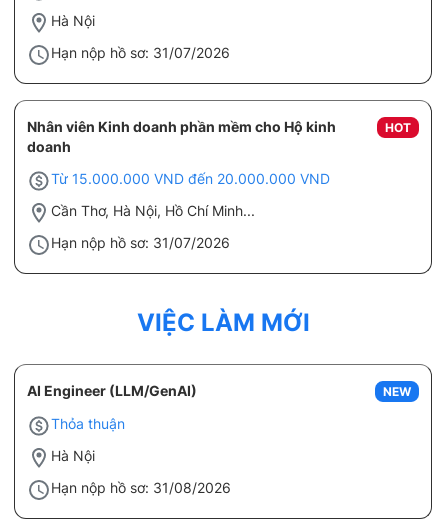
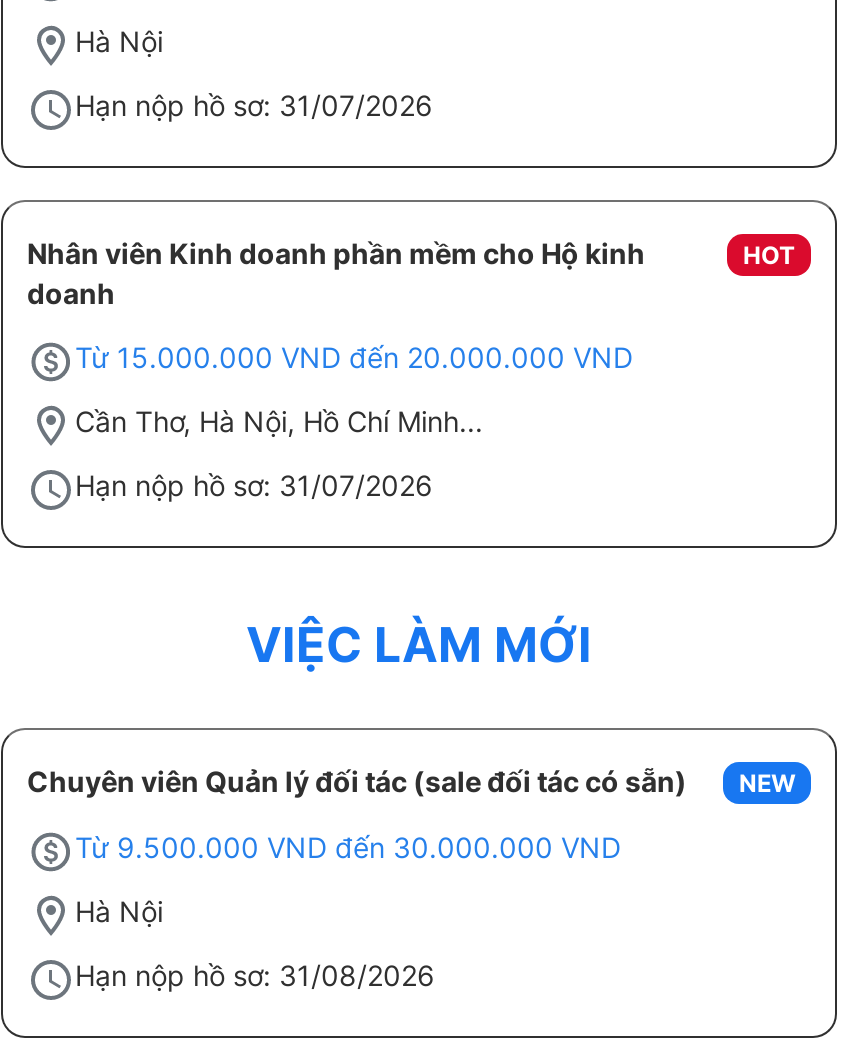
[27,382,197,399] AI Engineer (LLM/GenAI) -> [27,764,687,798] Chuyên viên Quản lý đối tác (sale đối tác có sẵn)
[51,415,125,432] Thỏa thuận -> [75,830,621,864] Từ 9.500.000 VND đến 30.000.000 VND

